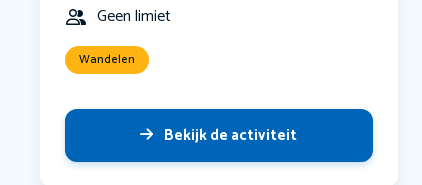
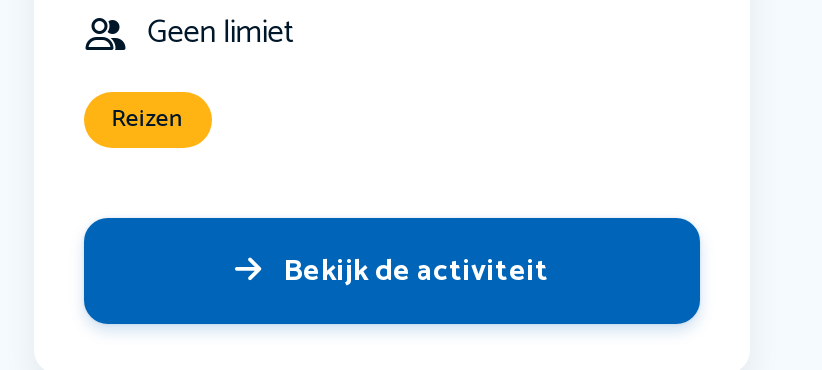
[79,50,135,69] Wandelen -> [112,101,184,139] Reizen

